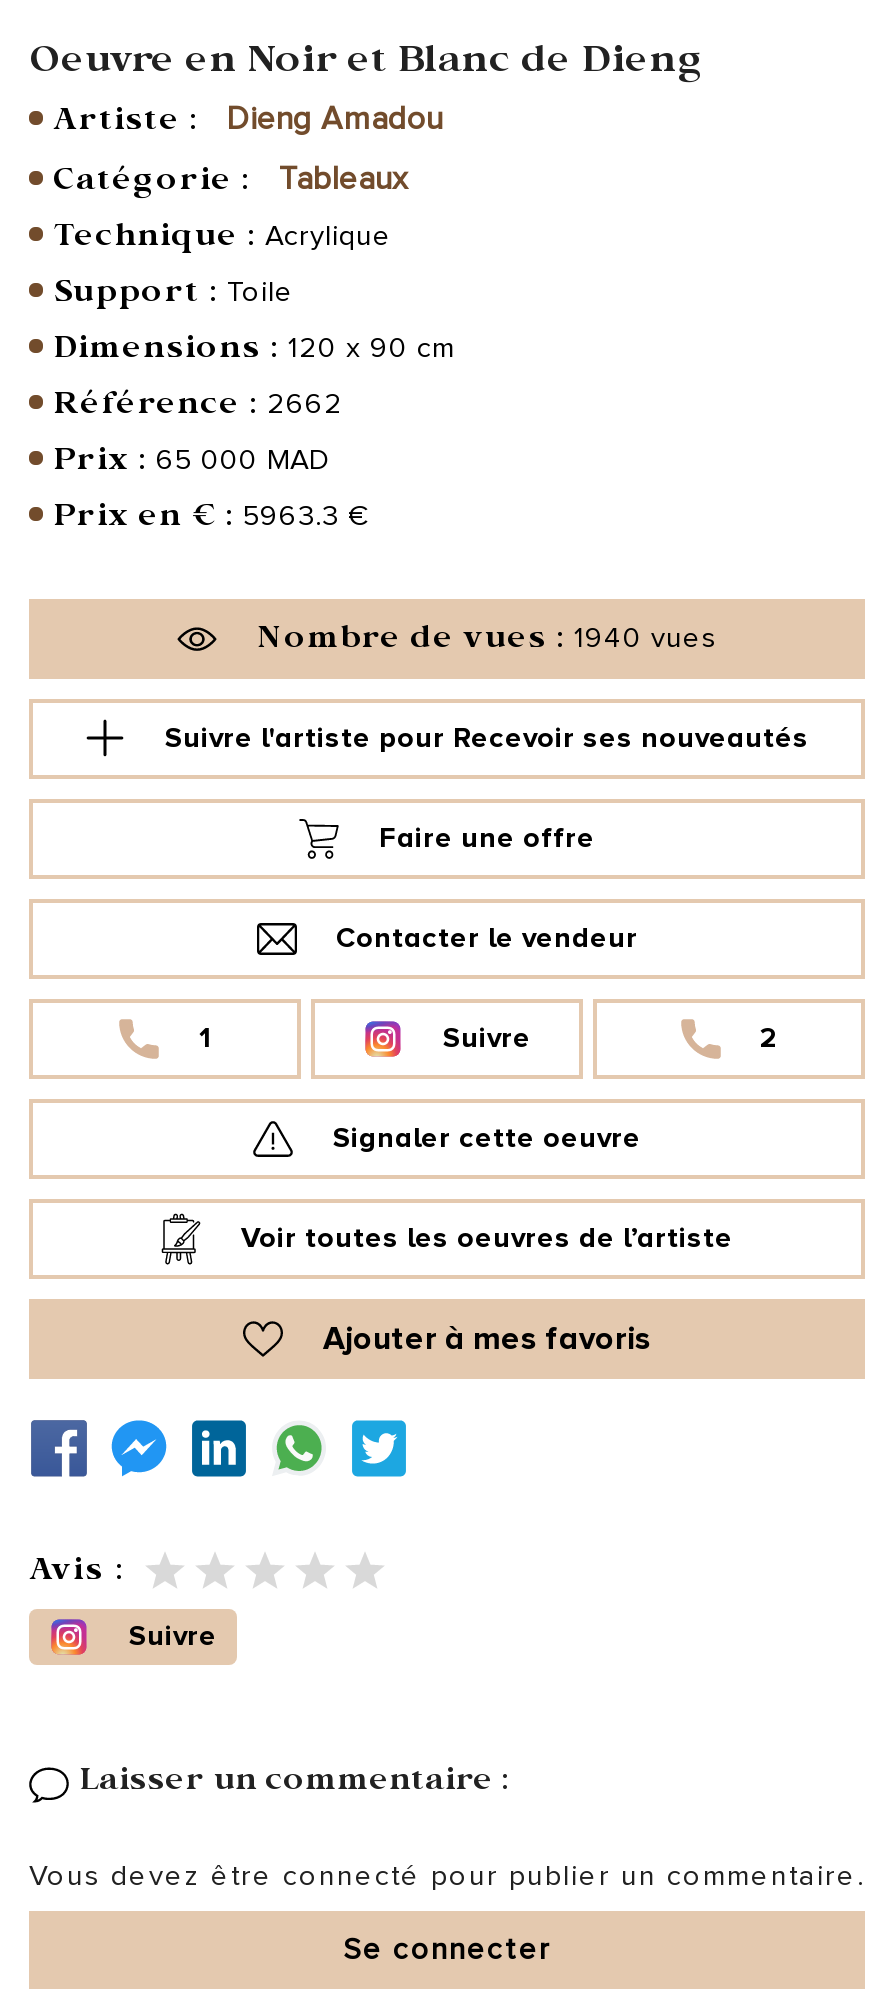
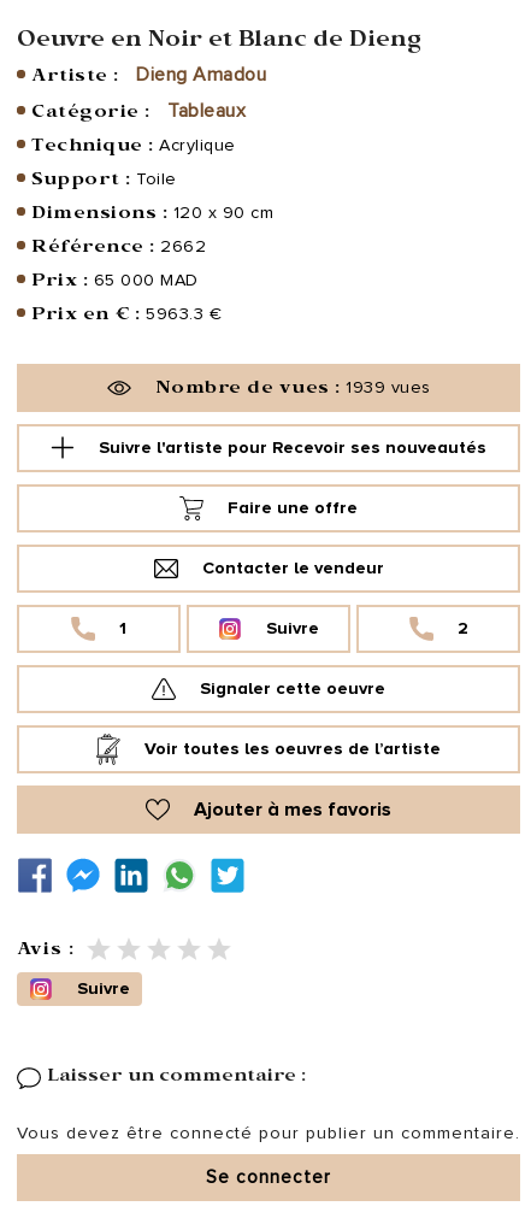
[257,615,717,671] Nombre de vues : 1940 vues -> [155,373,430,407] Nombre de vues : 1939 vues

